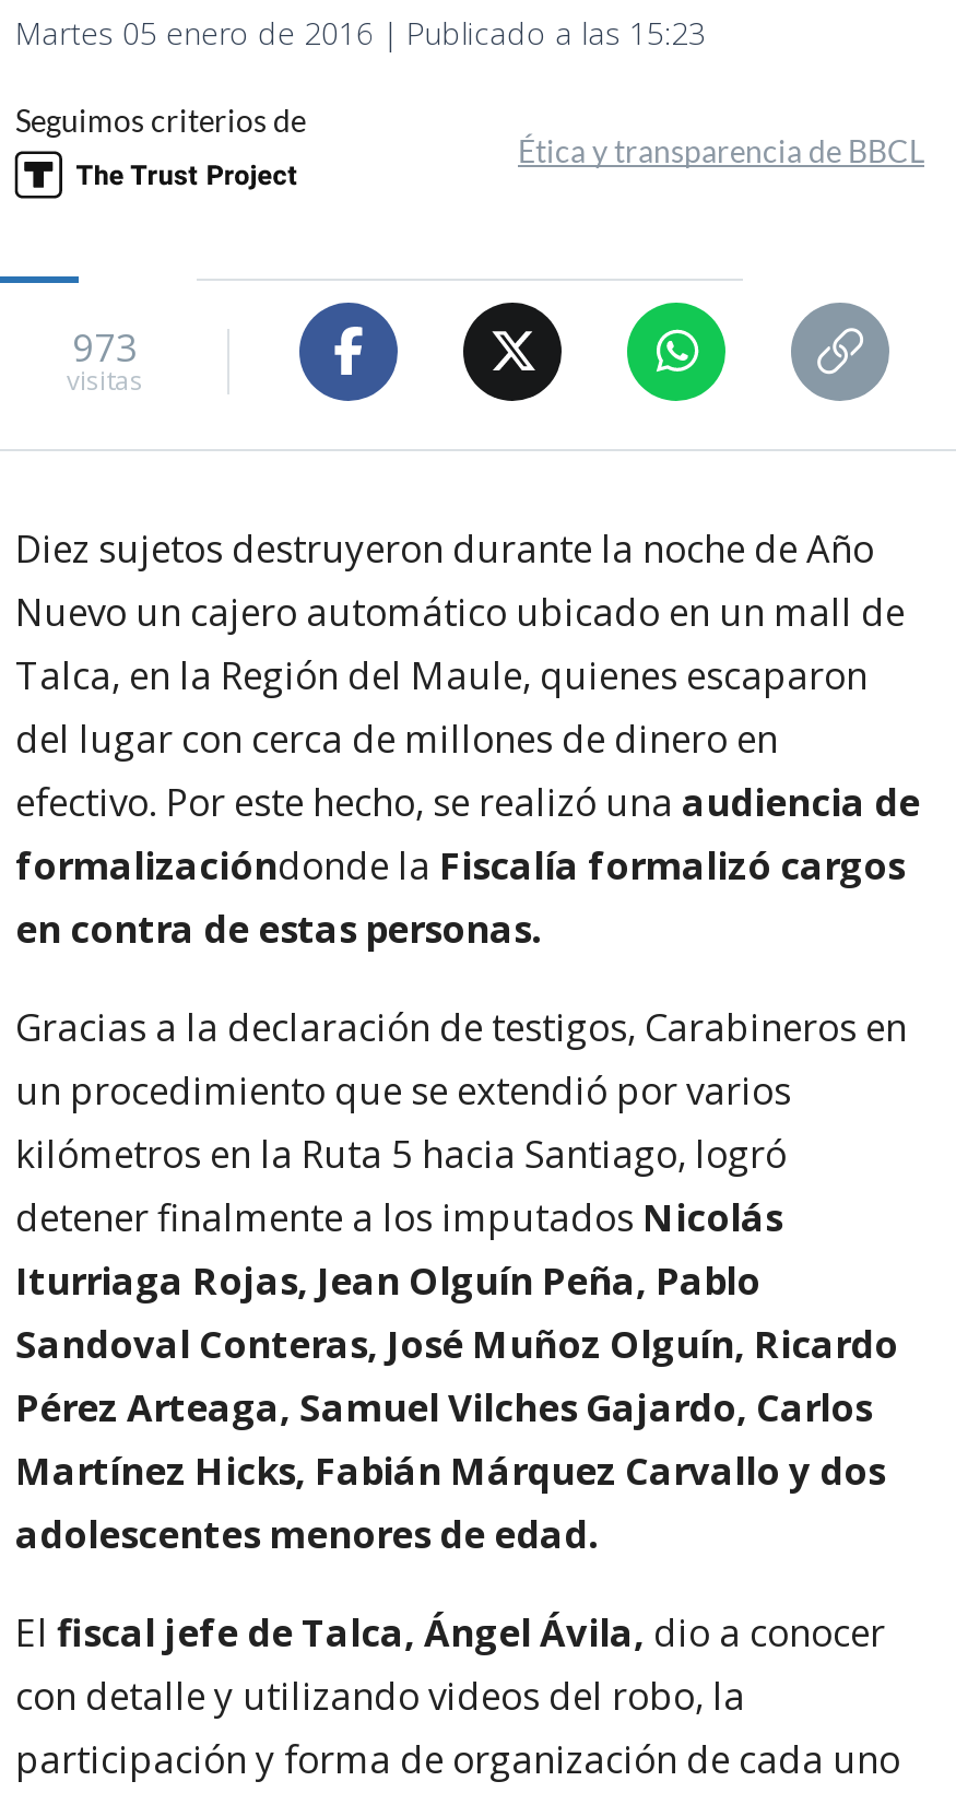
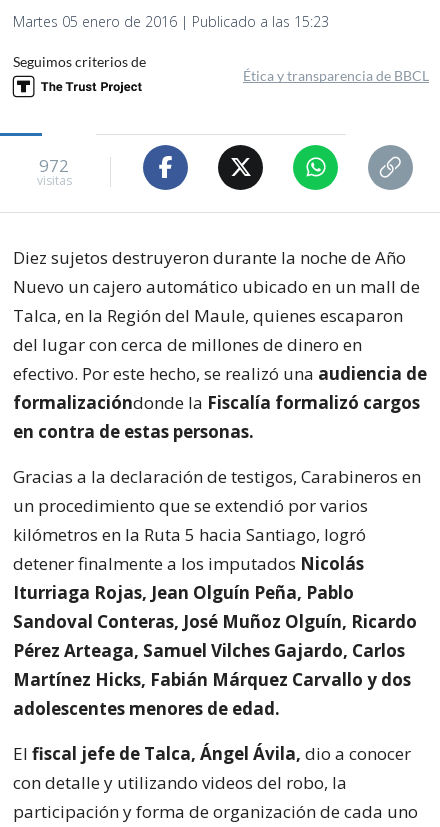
[72,323,138,373] 973 -> [39,154,69,177] 972

